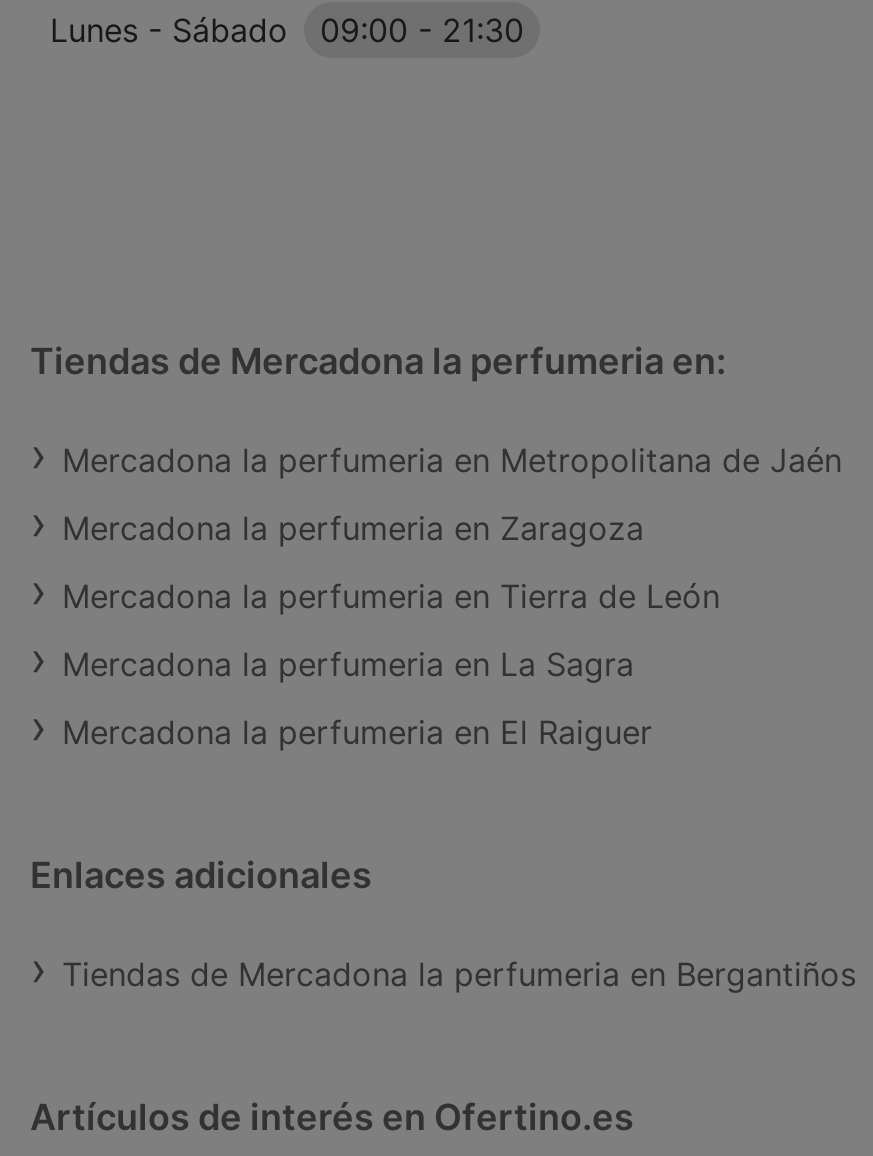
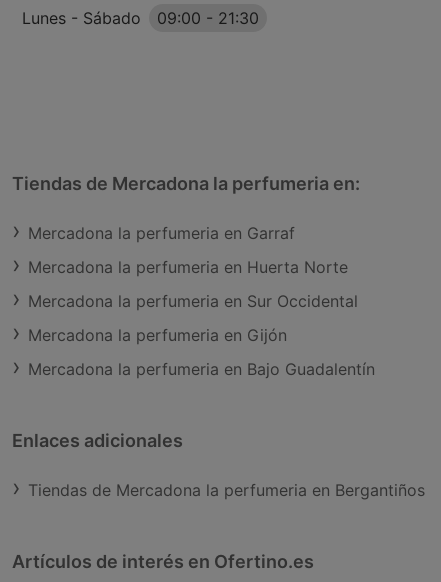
[62,440,842,480] Mercadona la perfumeria en Metropolitana de Jaén -> [28,223,295,243] Mercadona la perfumeria en Garraf
[62,508,644,548] Mercadona la perfumeria en Zaragoza -> [28,257,348,277] Mercadona la perfumeria en Huerta Norte
[62,576,720,616] Mercadona la perfumeria en Tierra de León -> [28,291,358,311] Mercadona la perfumeria en Sur Occidental
[62,644,634,684] Mercadona la perfumeria en La Sagra -> [28,325,287,345] Mercadona la perfumeria en Gijón
[62,712,652,752] Mercadona la perfumeria en El Raiguer -> [28,359,375,379] Mercadona la perfumeria en Bajo Guadalentín

